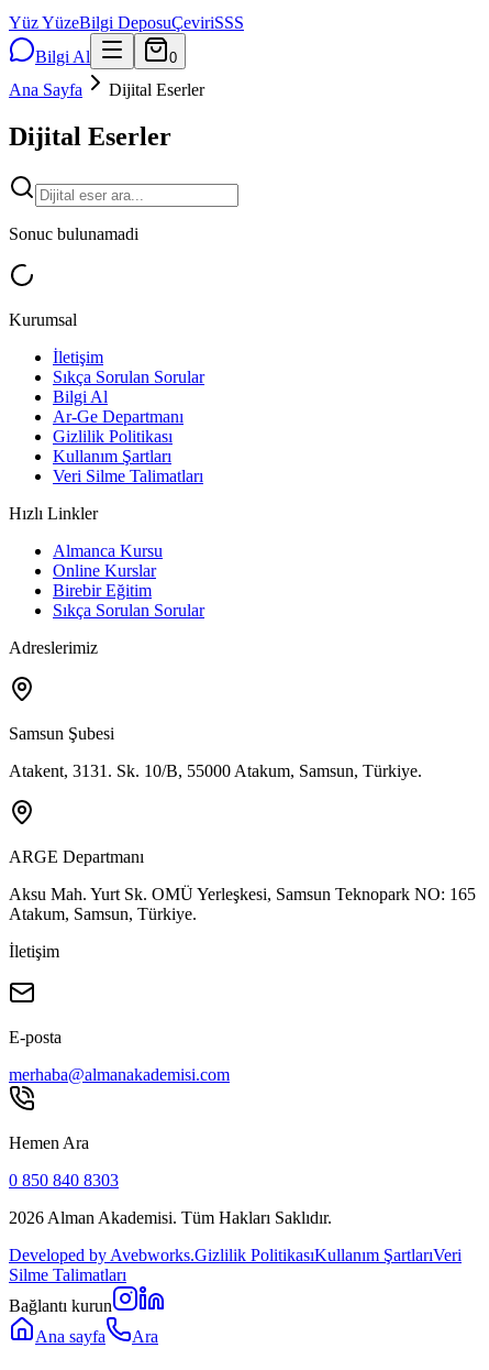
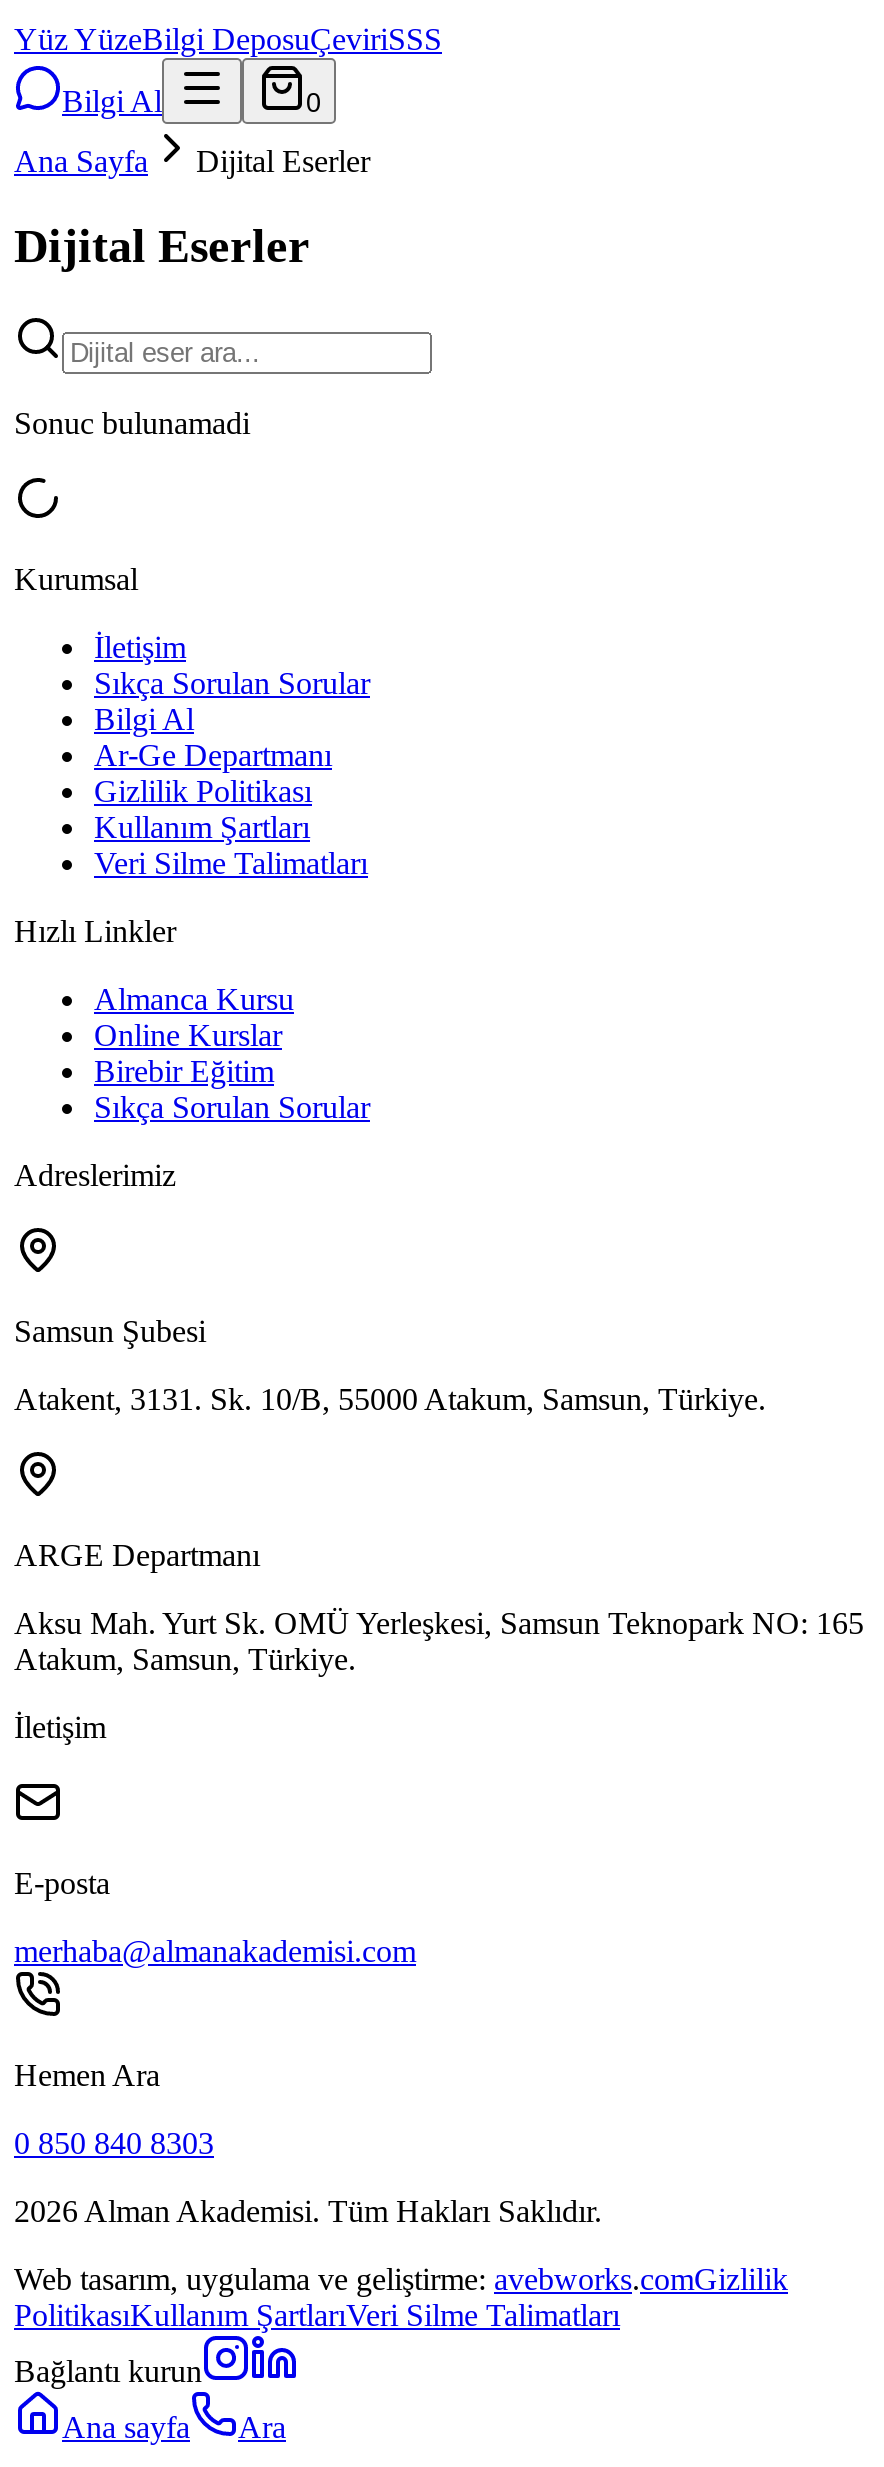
[9,1245,462,1284] Developed by Avebworks.Gizlilik PolitikasıKullanım ŞartlarıVeri | Silme Talimatları -> [14,2262,788,2332] Web tasarım, uygulama ve geliştirme: avebworks.comGizlilik | PolitikasıKullanım ŞartlarıVeri Silme Talimatları

